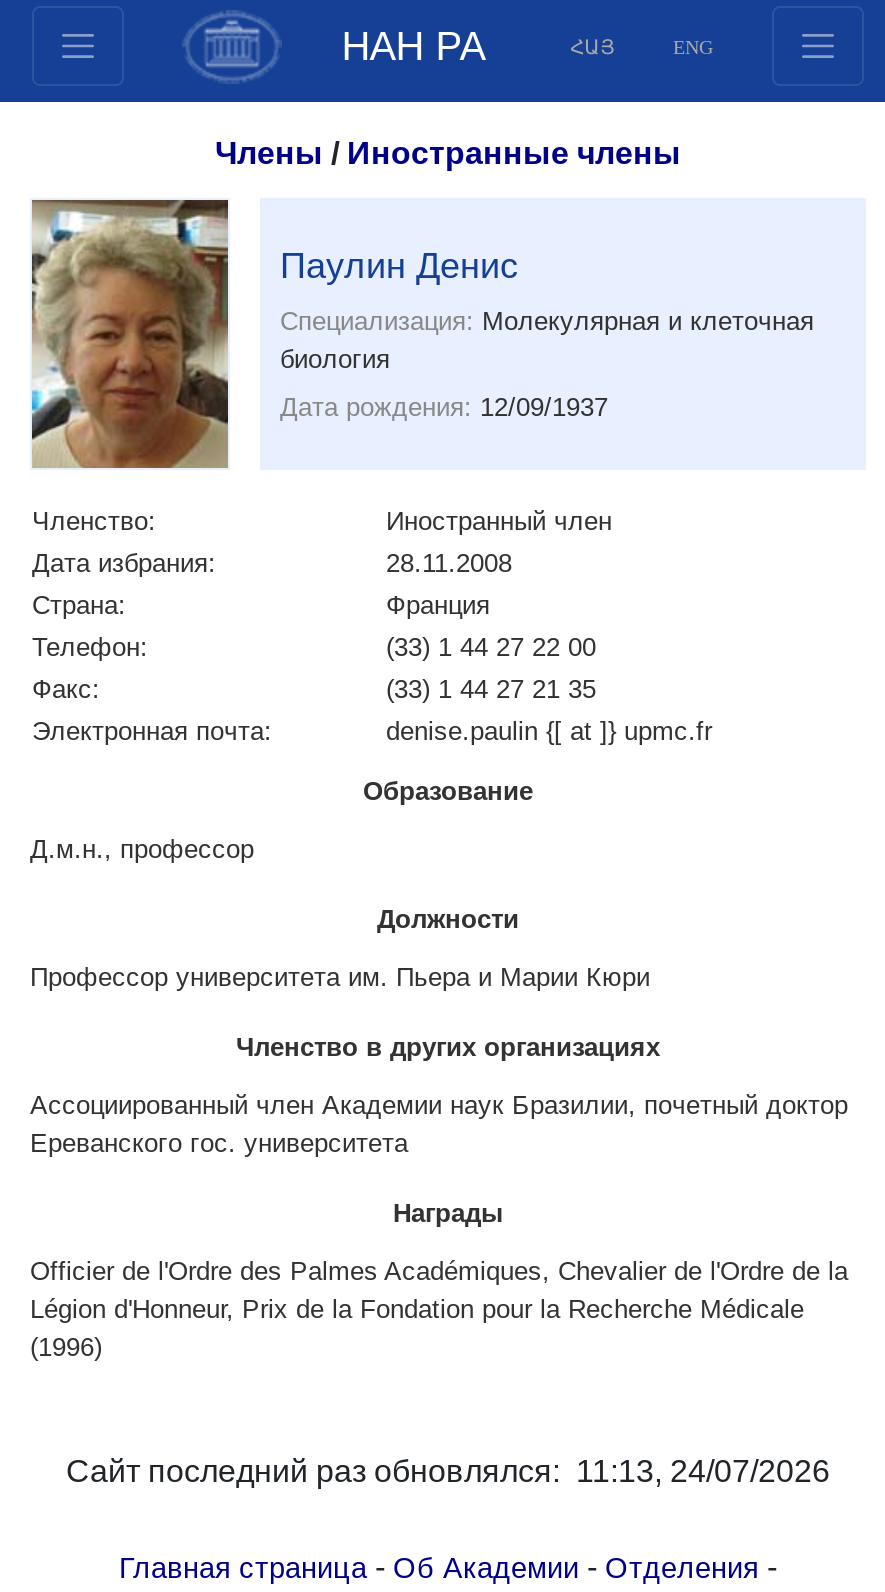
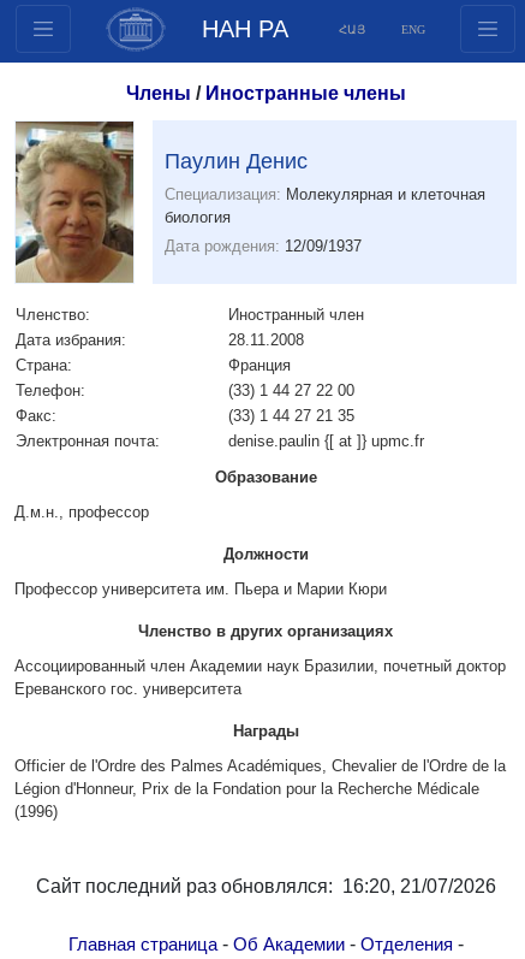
[66,1454,830,1488] Сайт последний раз обновлялся: 11:13, 24/07/2026 -> [35,876,496,896] Сайт последний раз обновлялся: 16:20, 21/07/2026

